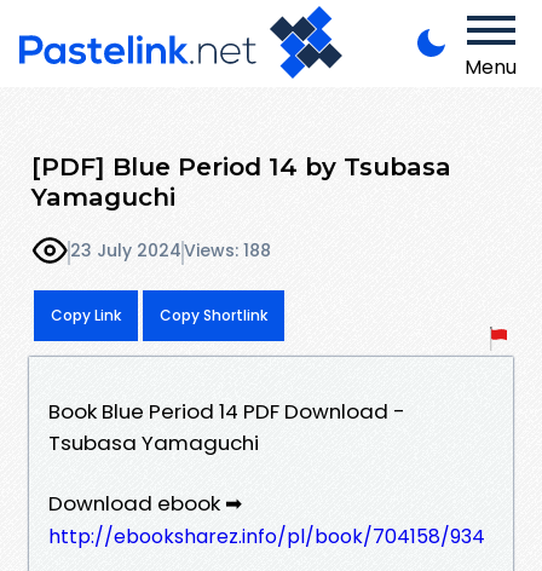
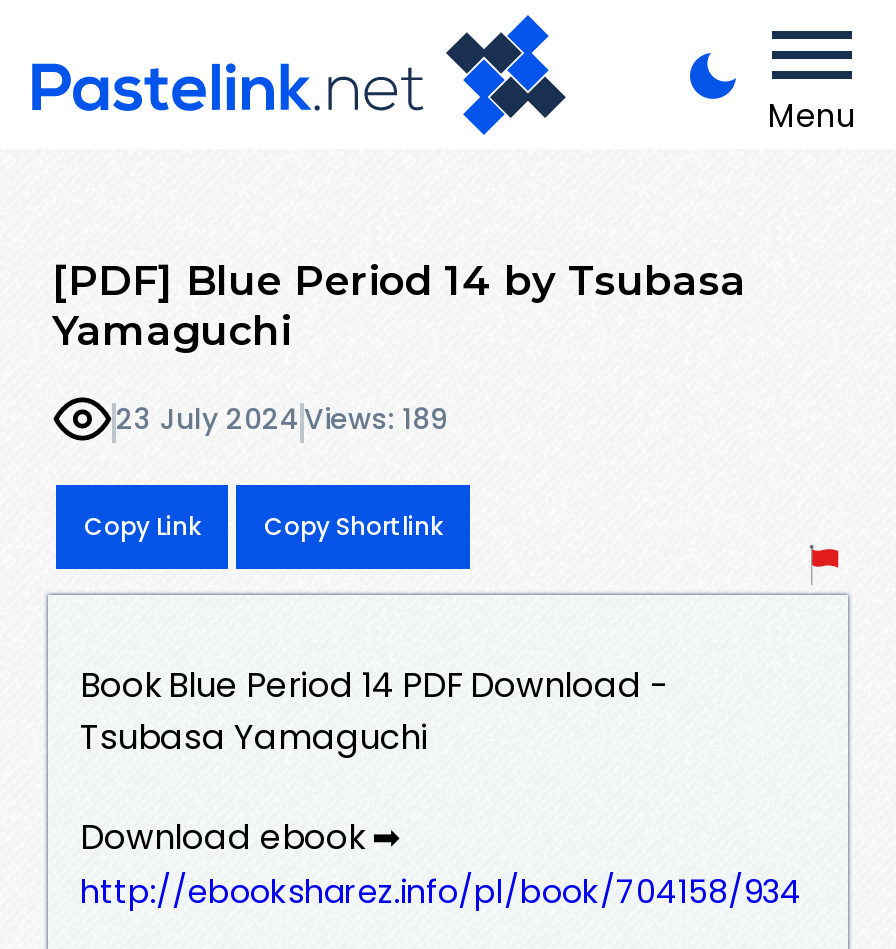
[70,239,271,263] 23 July 2024 Views: 188 -> [116,400,448,440] 23 July 2024 Views: 189

